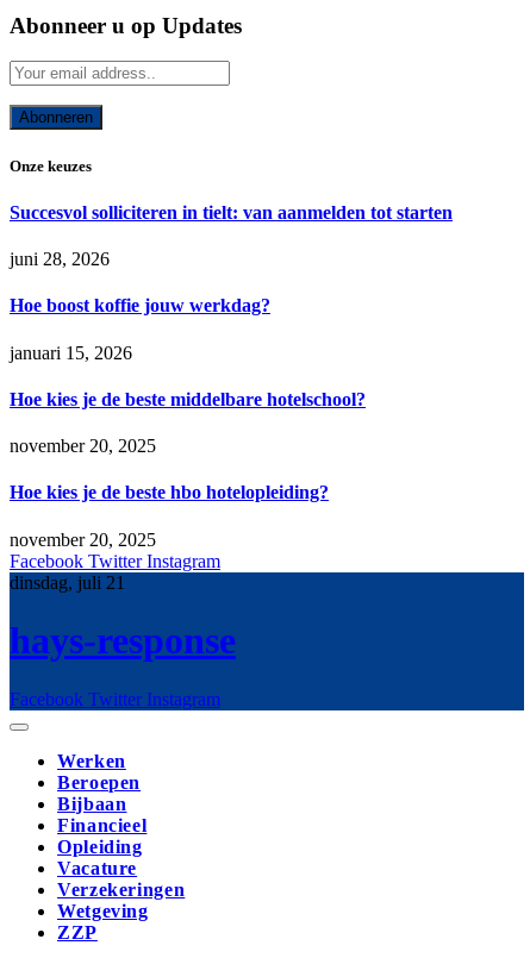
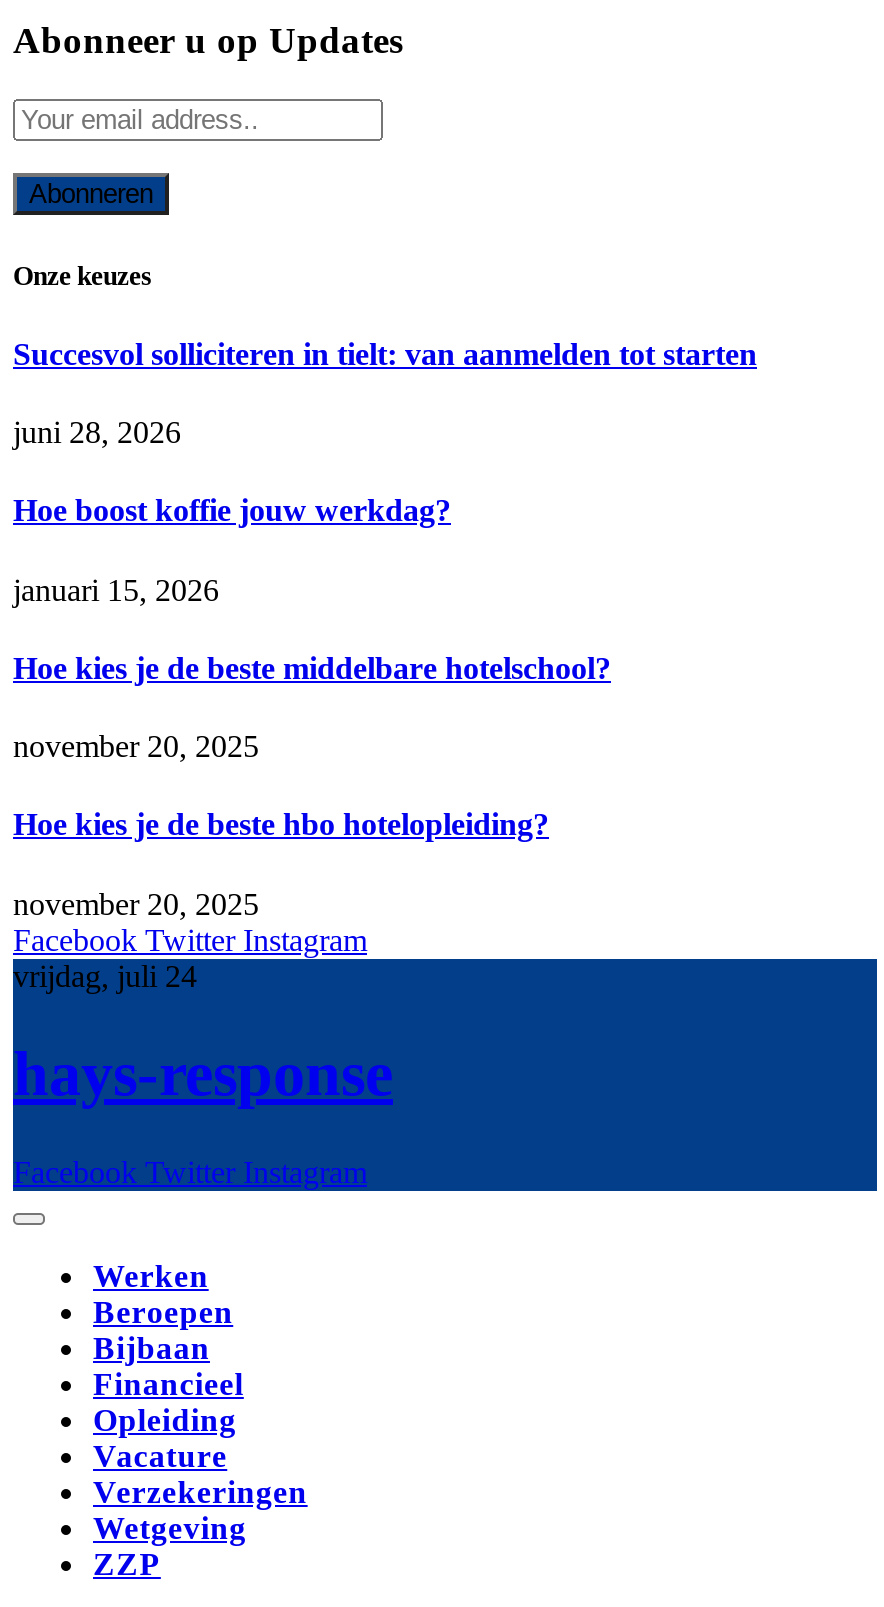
[10,572,125,592] dinsdag, juli 21 -> [13,958,197,992] vrijdag, juli 24

